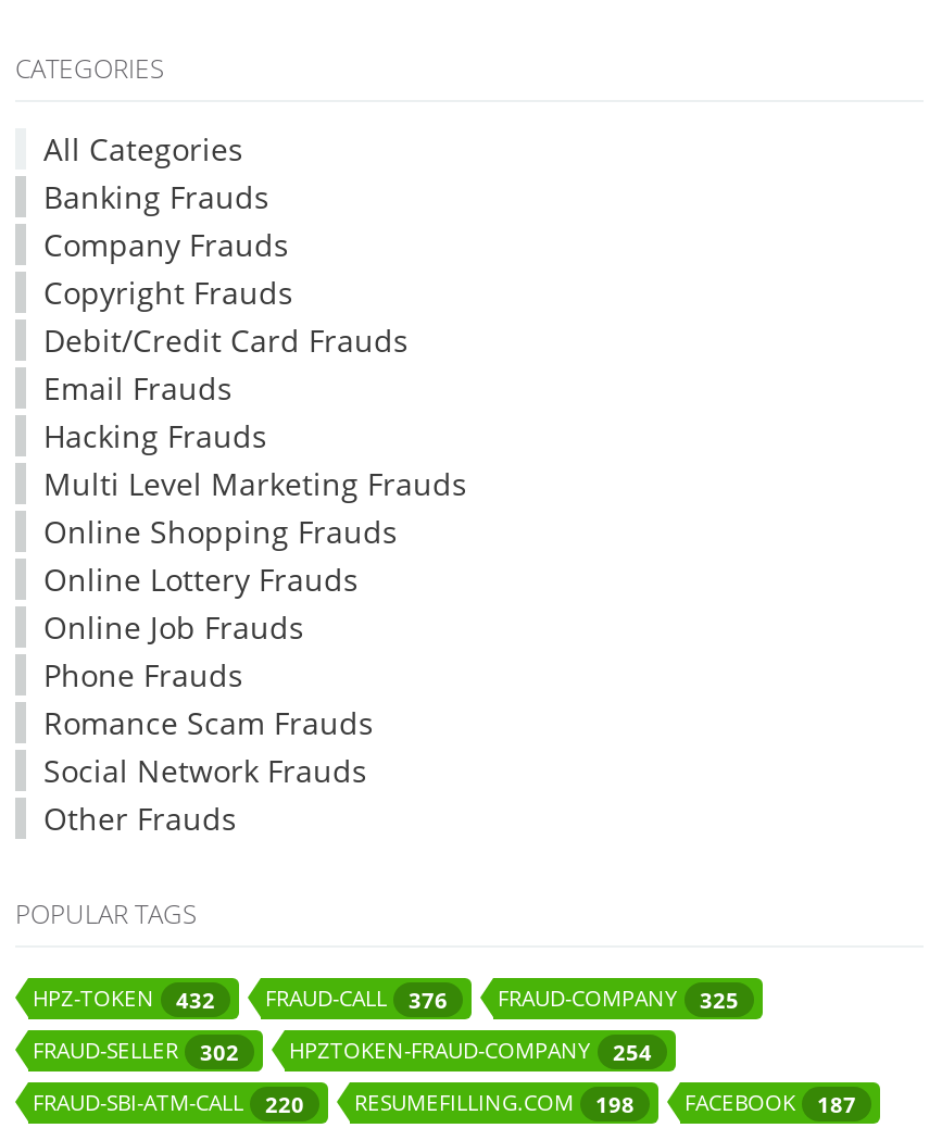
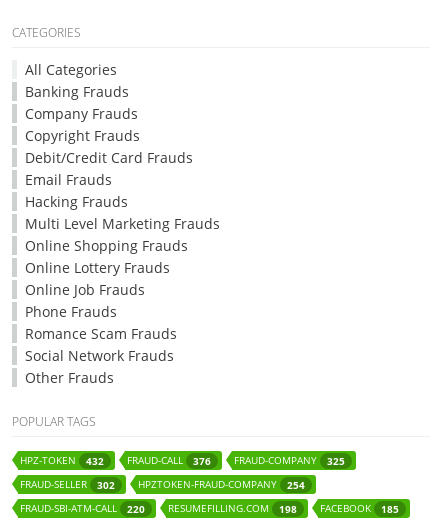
[33,1087,856,1119] FRAUD-SBI-ATM-CALL 220 RESUMEFILLING.COM 198 FACEBOOK 187 -> [20,501,399,516] FRAUD-SBI-ATM-CALL 220 RESUMEFILLING.COM 198 FACEBOOK 185

